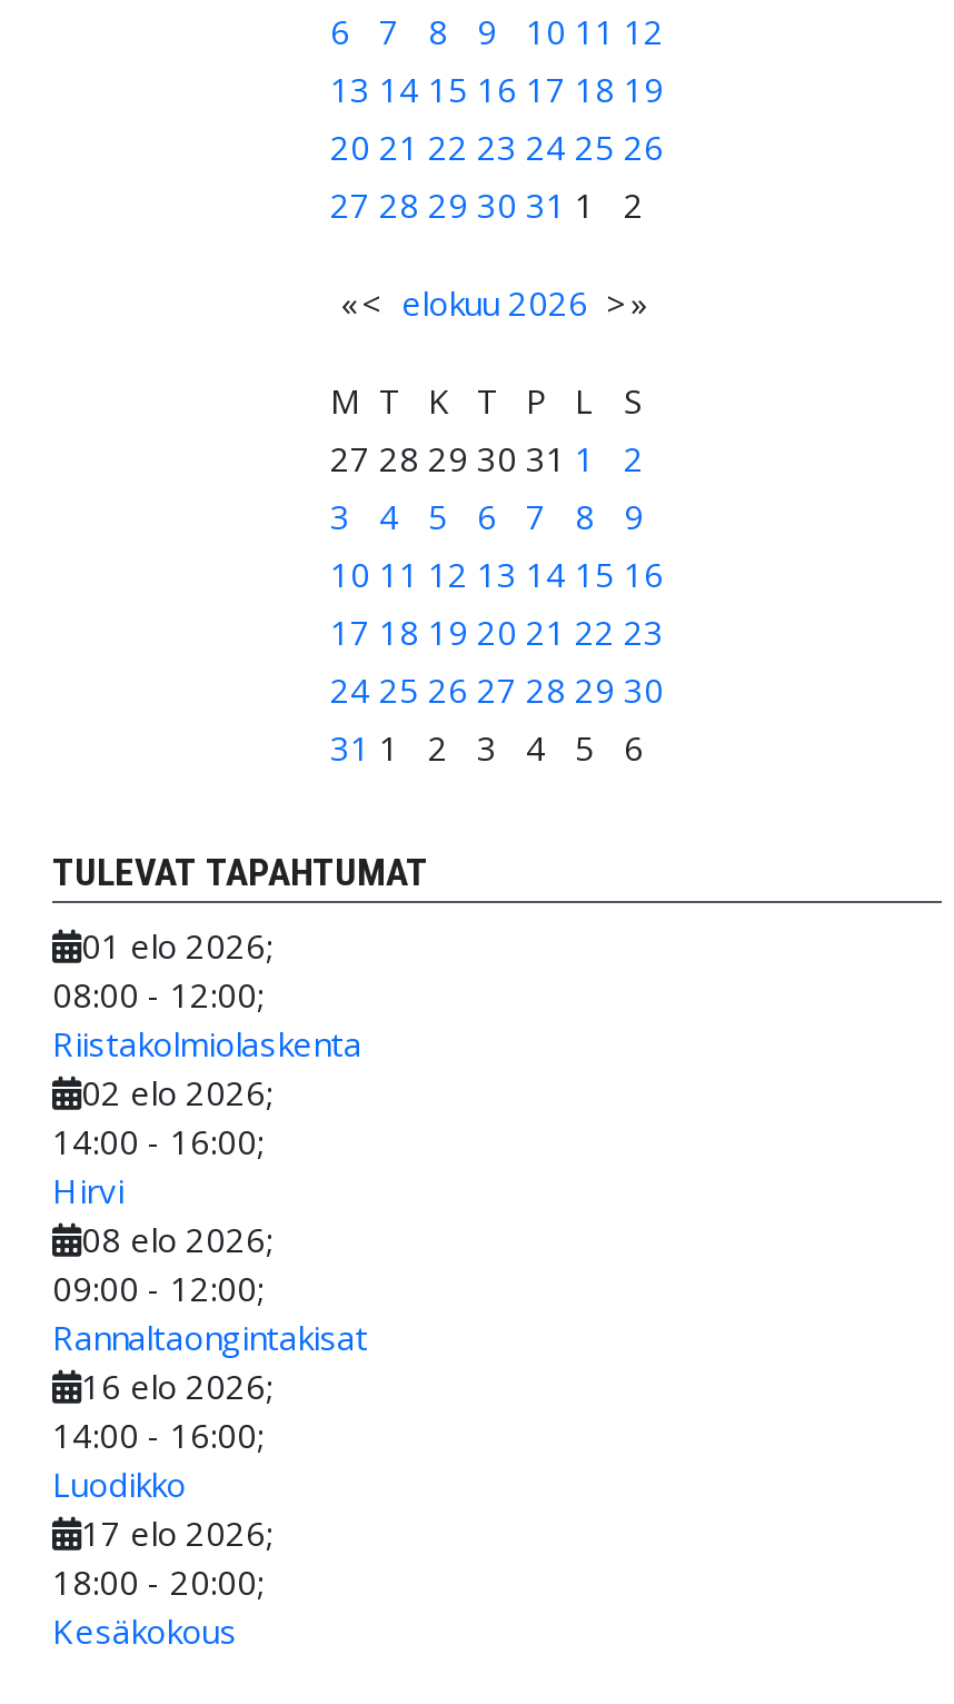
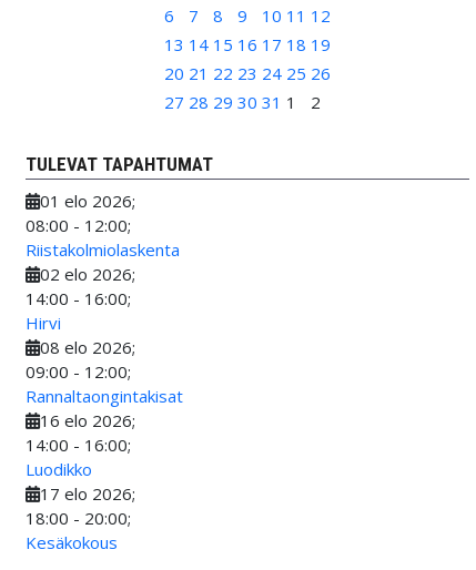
[330,281,664,770] «< elokuu 2026 > » | M T K T P L | S | 27 28 29 30 31 1 | 2 | 3 | 4 | 5 | 6 | 7 | 8 | 9 | 10 11 12 13 14 15 16 | 17 18 19 20 21 22 23 | 24 25 26 27 28 29 30 | 31 1 | 2 | 3 | 4 | 5 | 6 -> none

